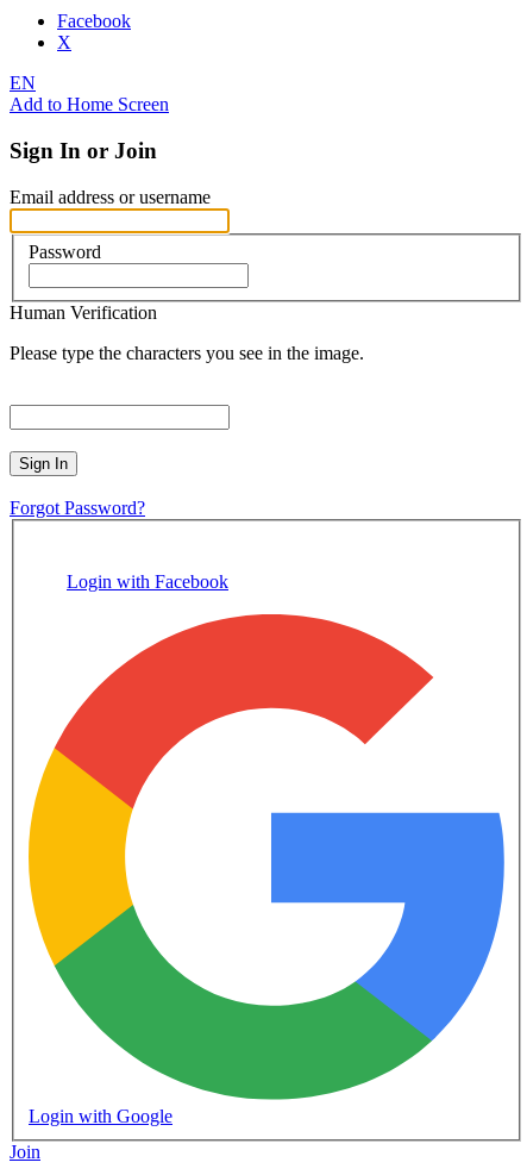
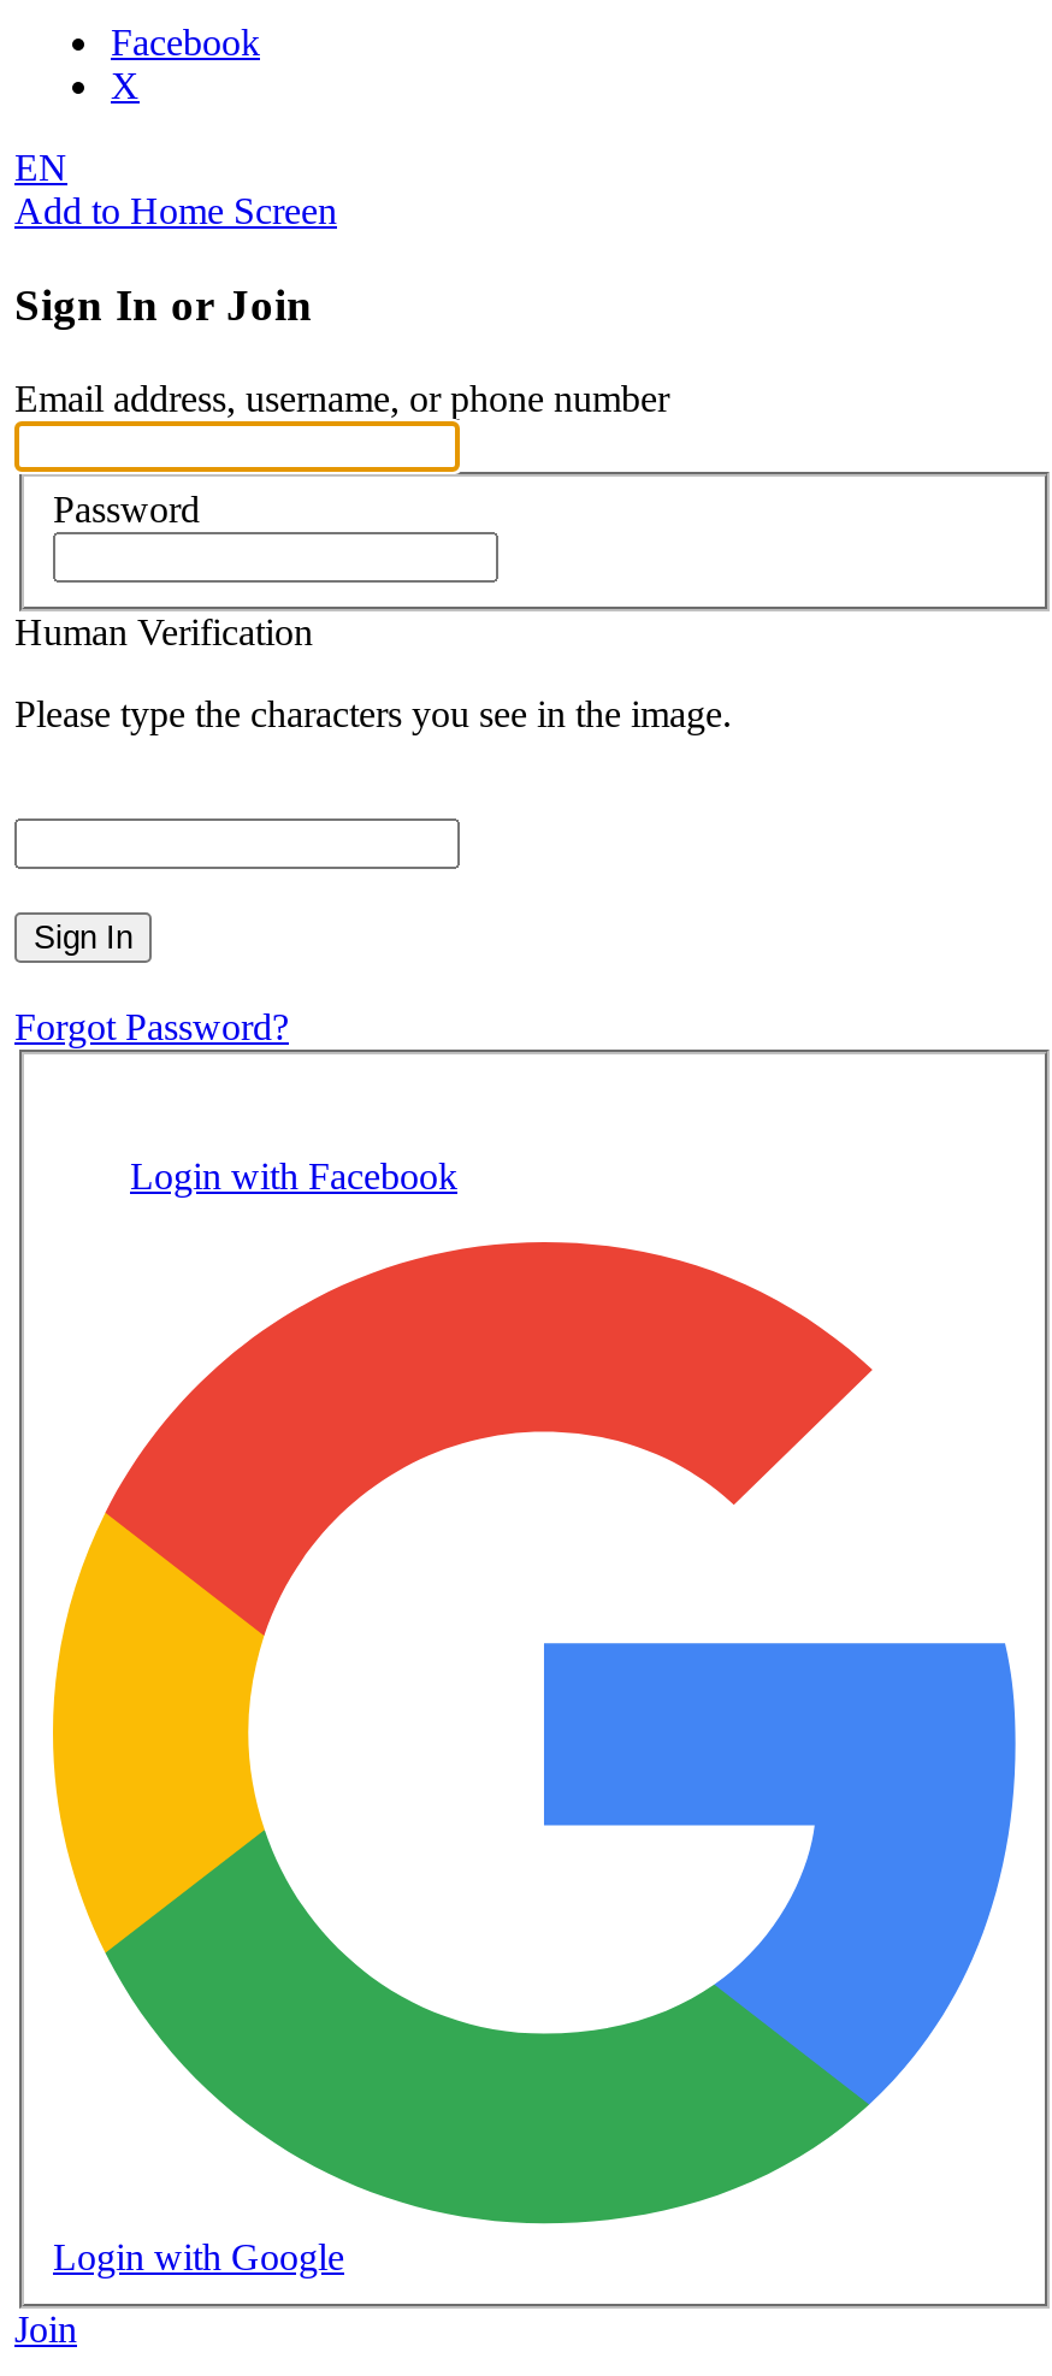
[10,187,211,207] Email address or username -> [14,378,669,419] Email address, username, or phone number

